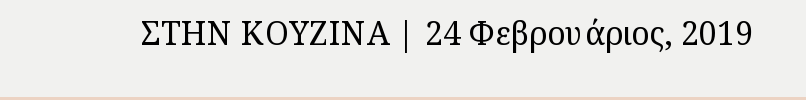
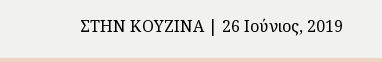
[141,10,753,54] ΣΤΗΝ ΚΟΥΖΊΝΑ 24 Φεβρουάριος, 2019 -> [79,15,342,37] ΣΤΗΝ ΚΟΥΖΊΝΑ 26 Ιούνιος, 2019

